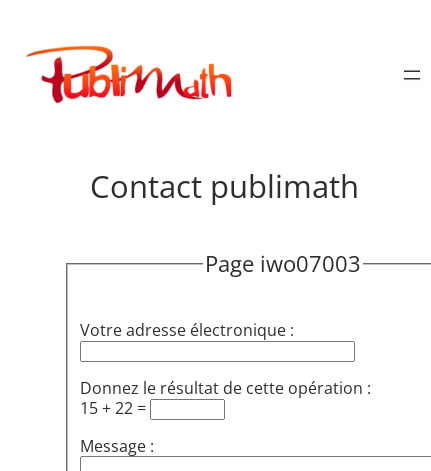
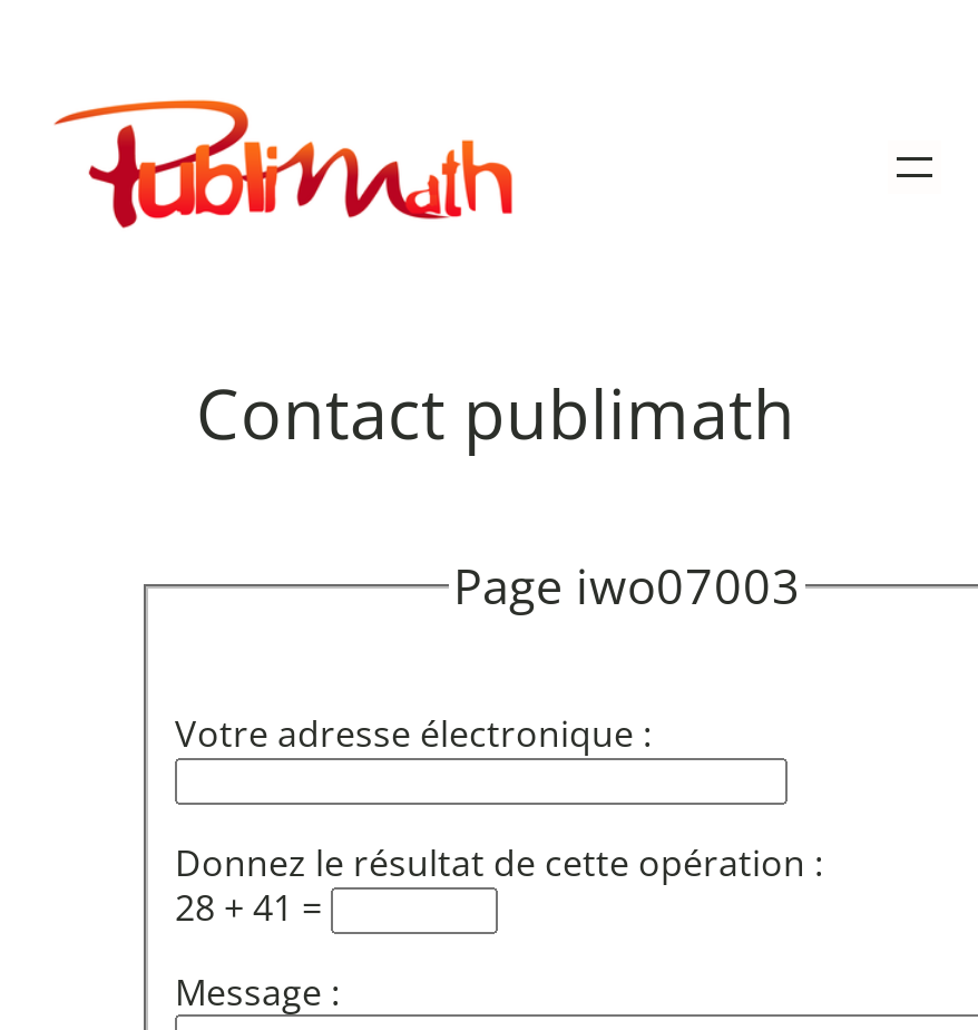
[80,396,150,418] 15 + 22 = -> [175,882,331,931] 28 + 41 =

